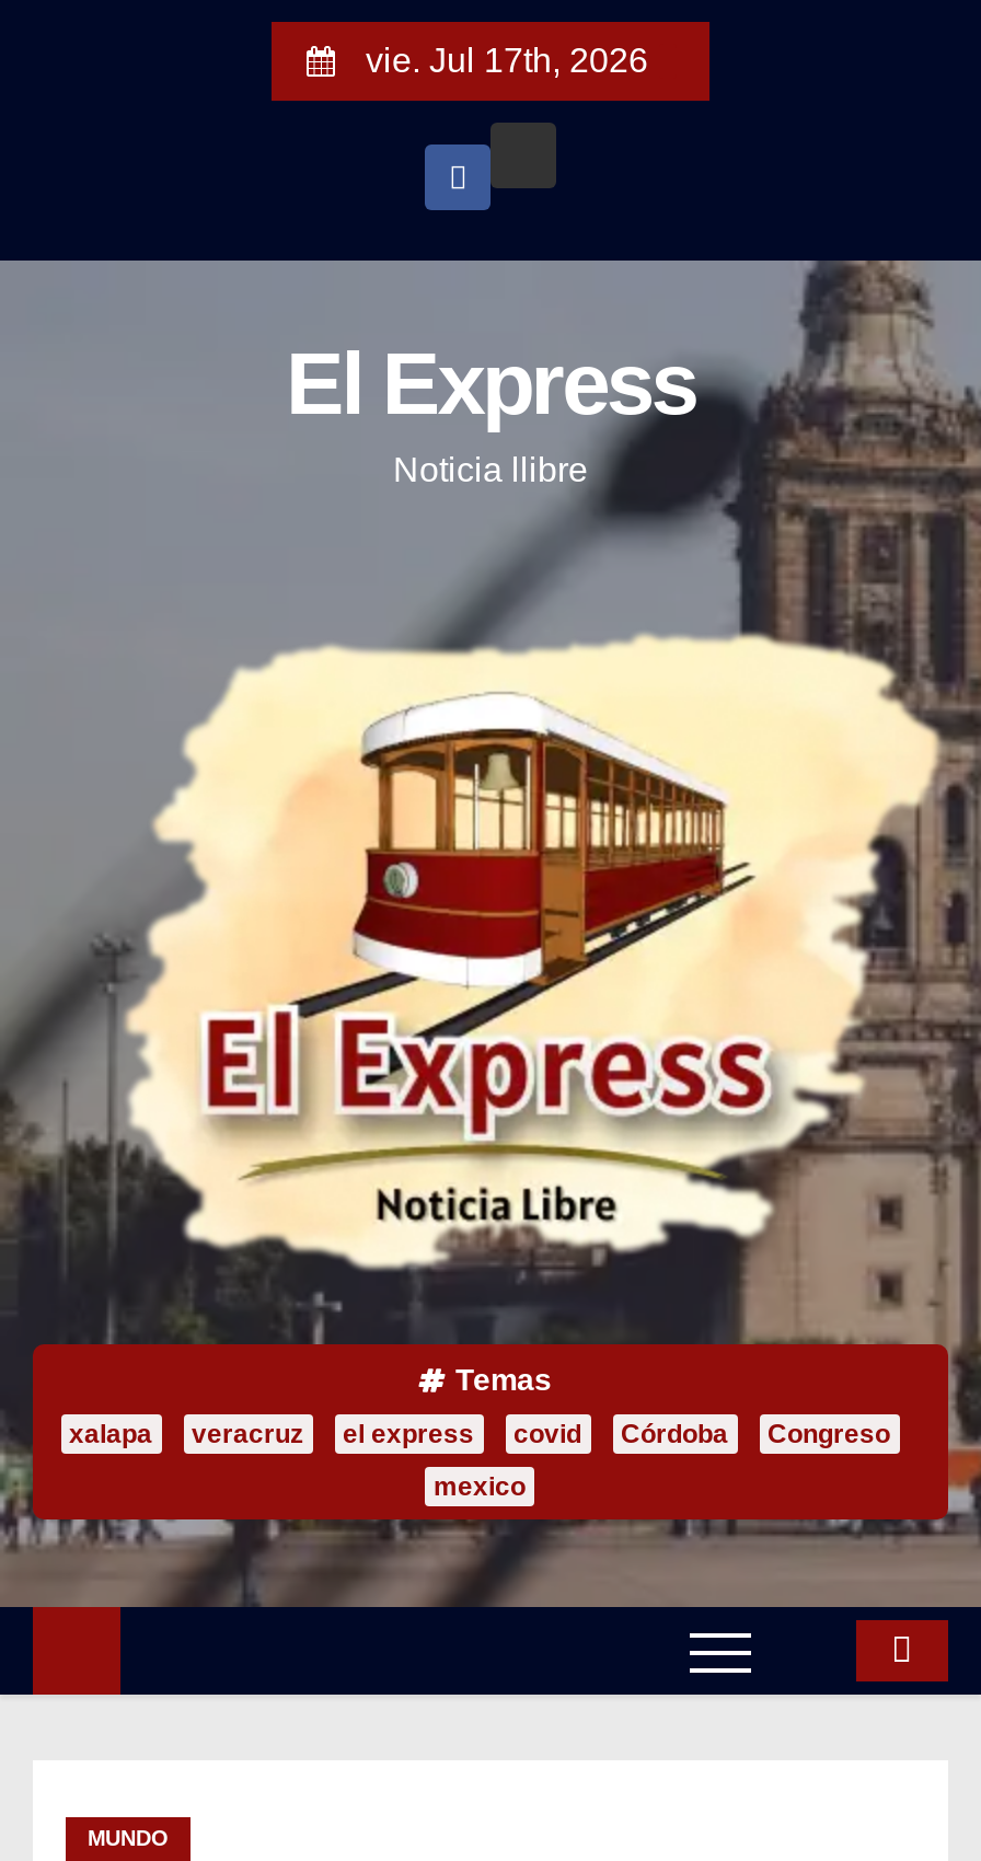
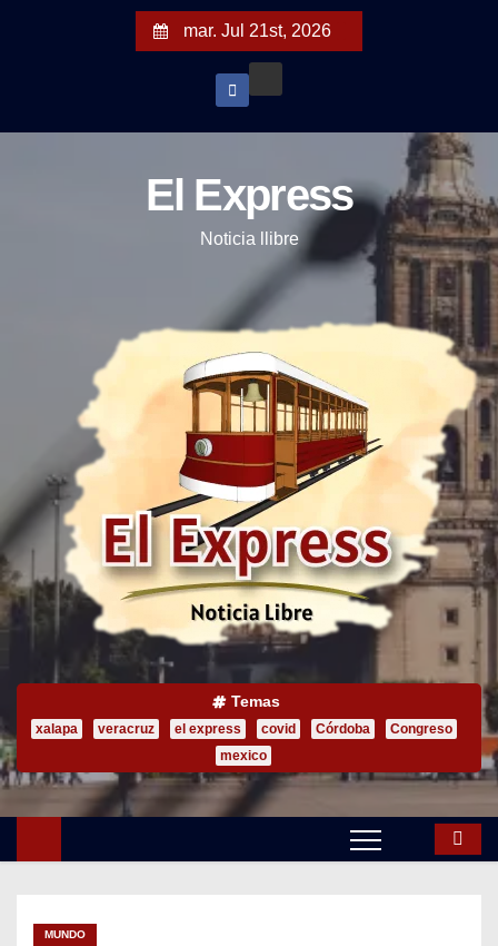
[357,42,648,79] vie. Jul 17th, 2026 -> [179,21,331,40] mar. Jul 21st, 2026

